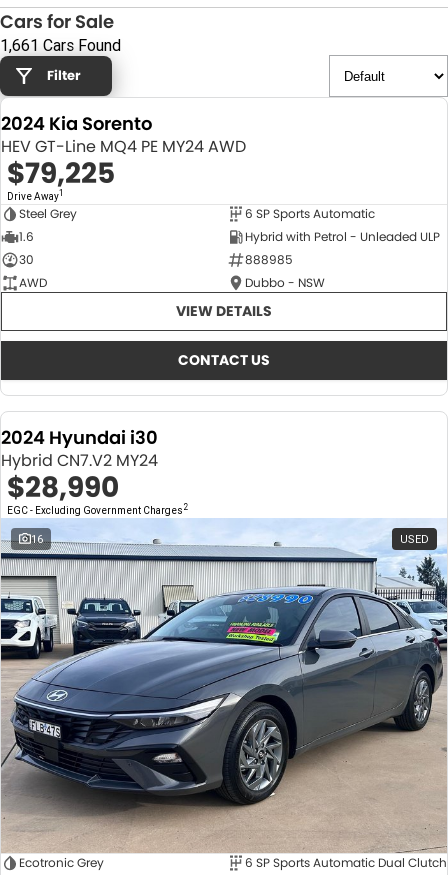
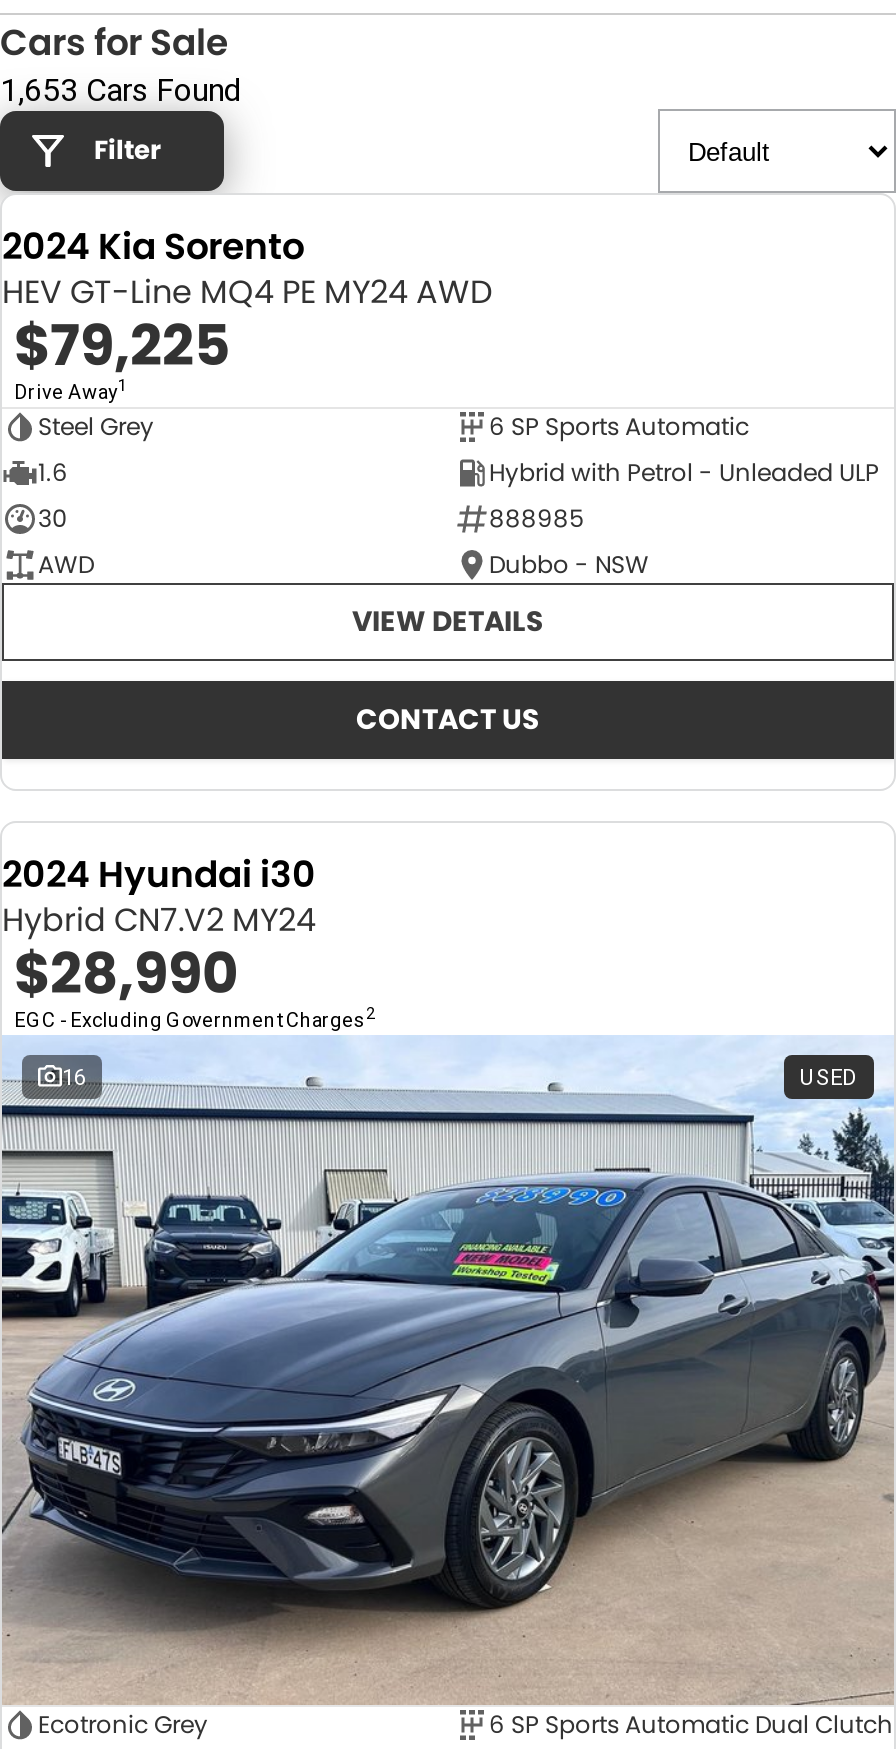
[0,35,121,55] 1,661 Cars Found -> [0,69,242,109] 1,653 Cars Found

